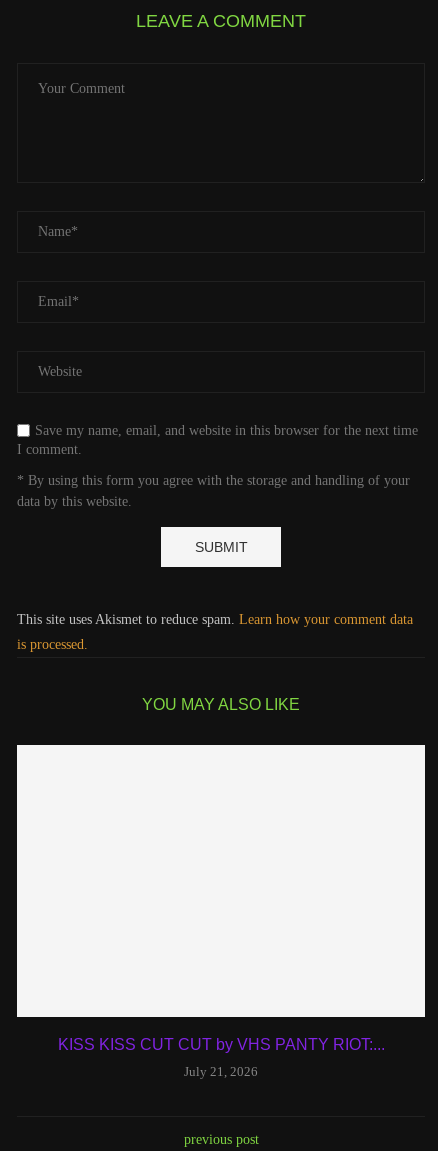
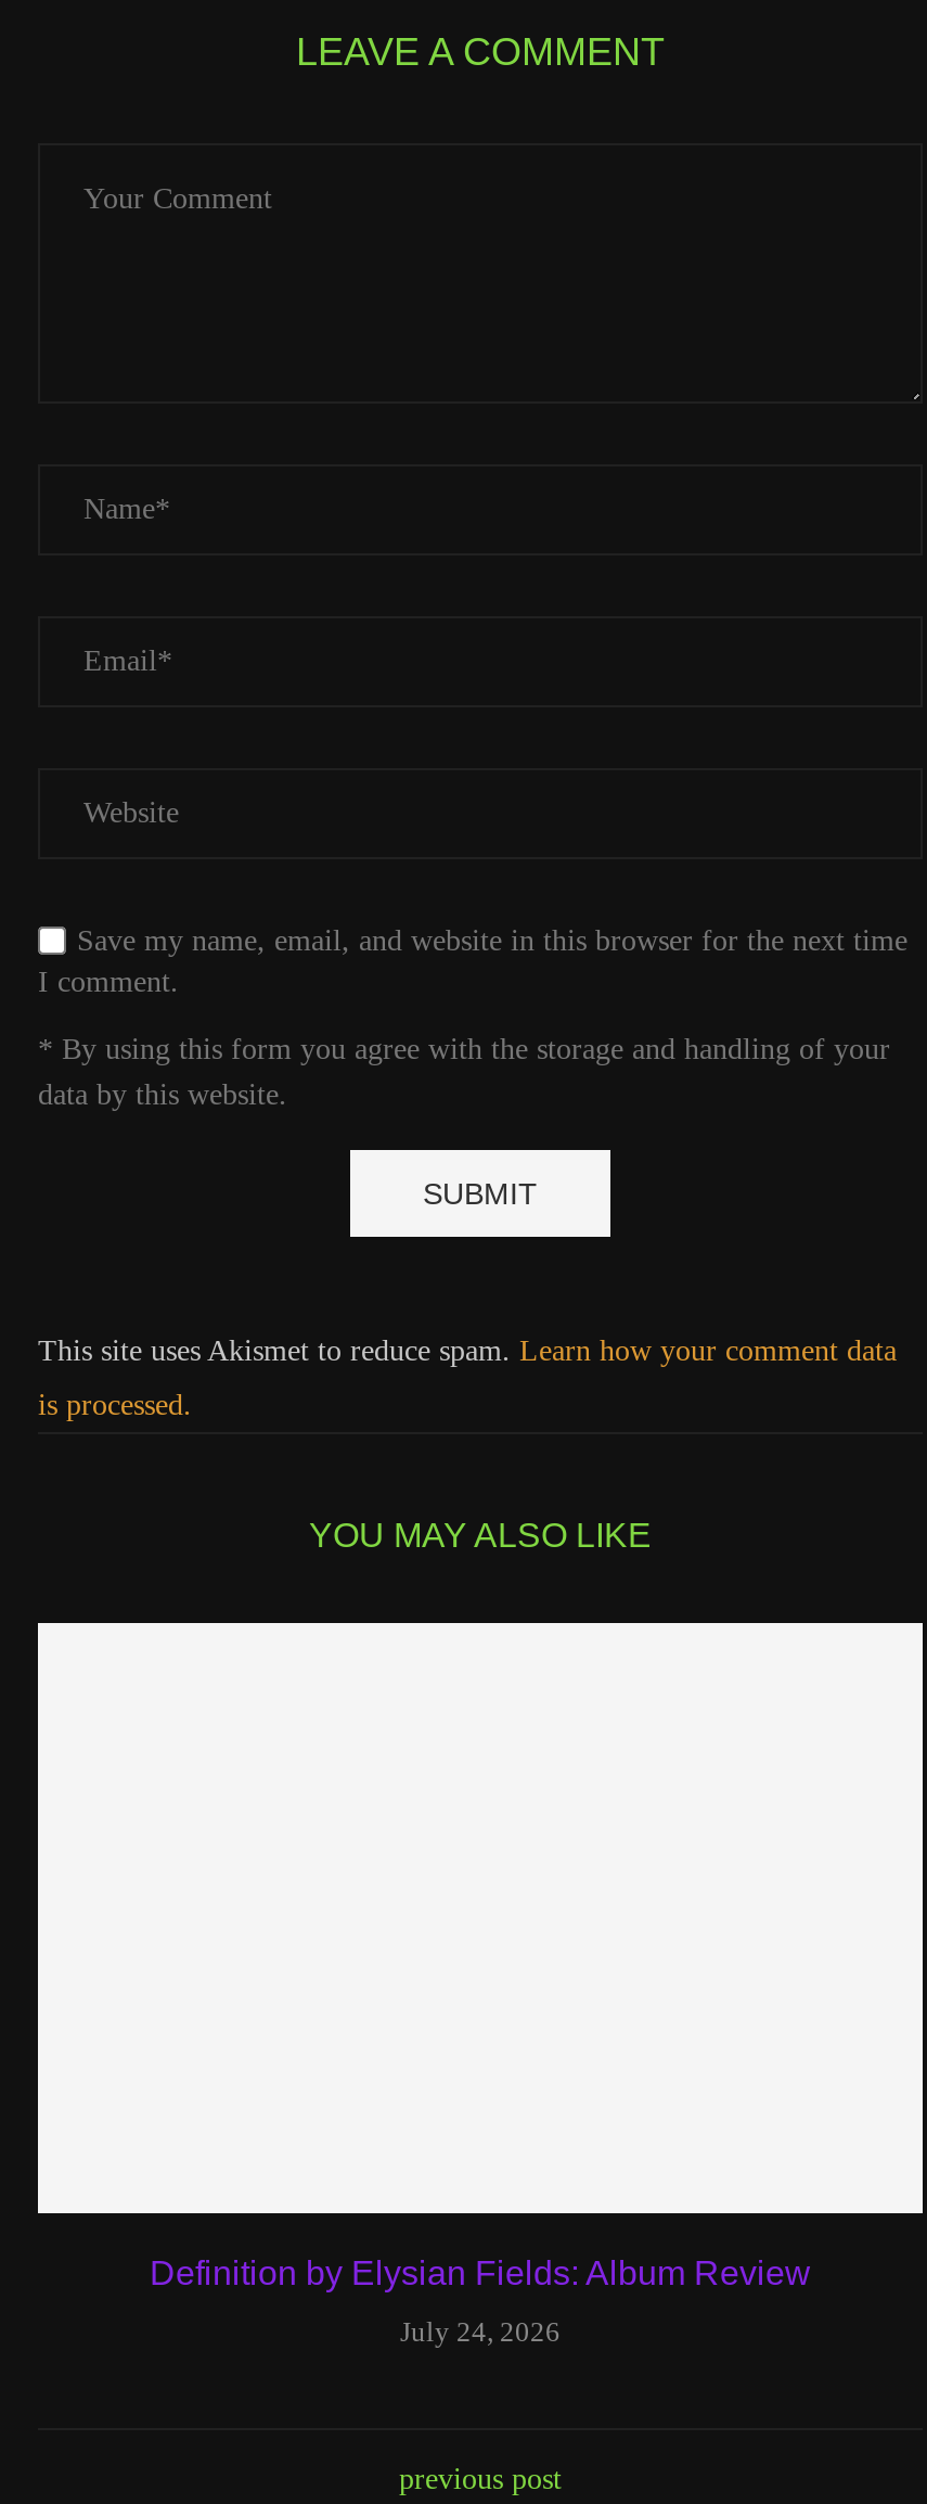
[57,1036,384,1053] KISS KISS CUT CUT by VHS PANTY RIOT:... -> [150,2255,811,2292] Definition by Elysian Fields: Album Review
[184,1064,258,1079] July 21, 2026 -> [400,2316,561,2348] July 24, 2026

